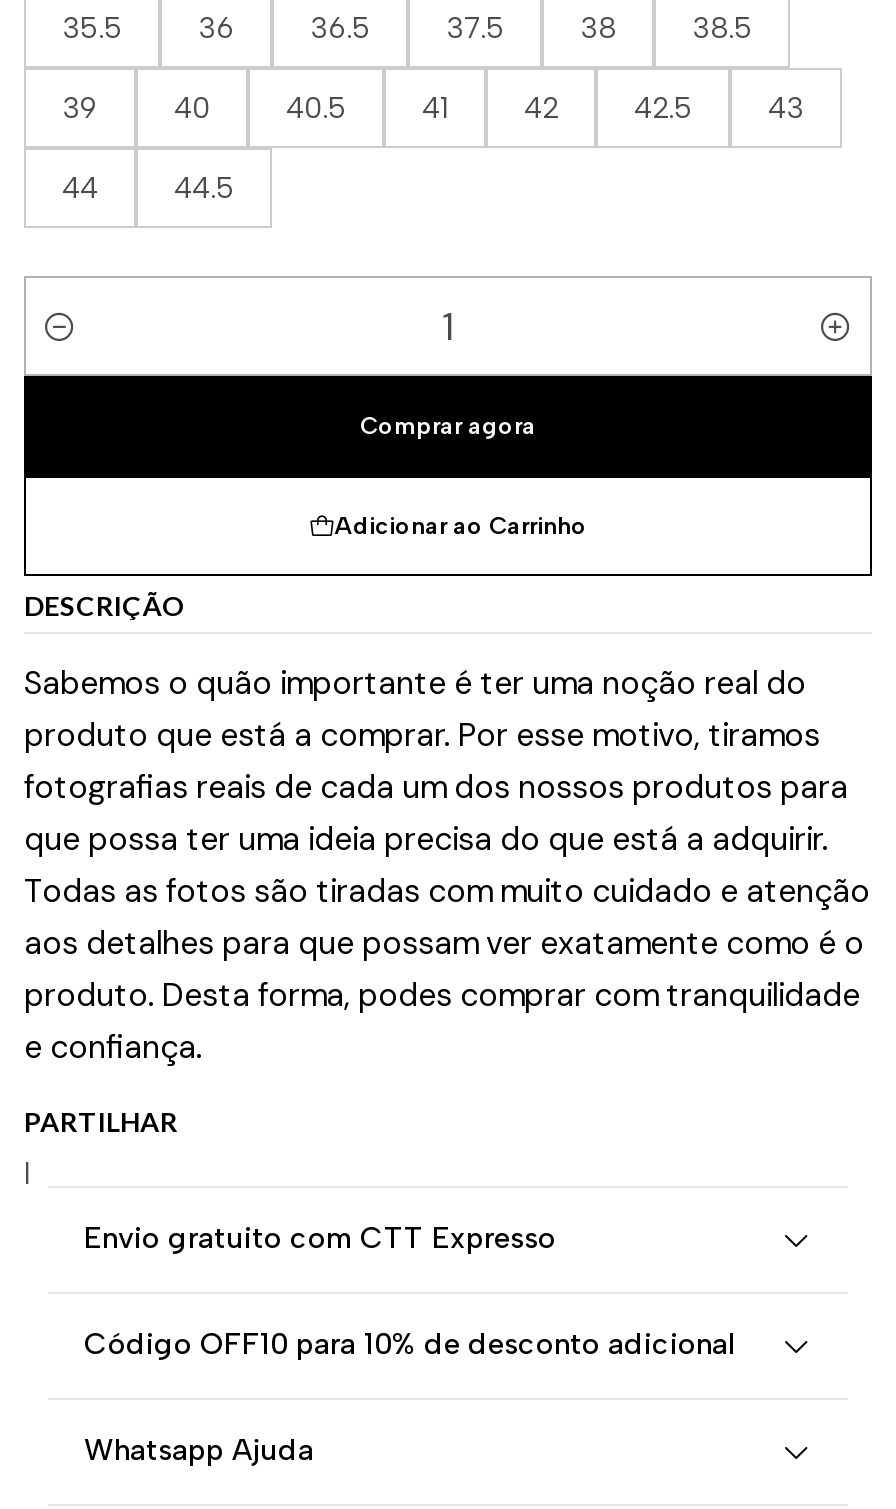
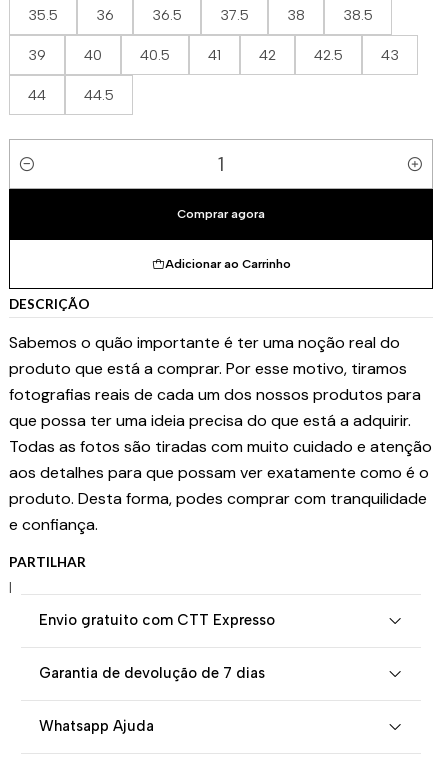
[84,1326,736,1362] Código OFF10 para 10% de desconto adicional -> [39,664,265,682] Garantia de devolução de 7 dias

